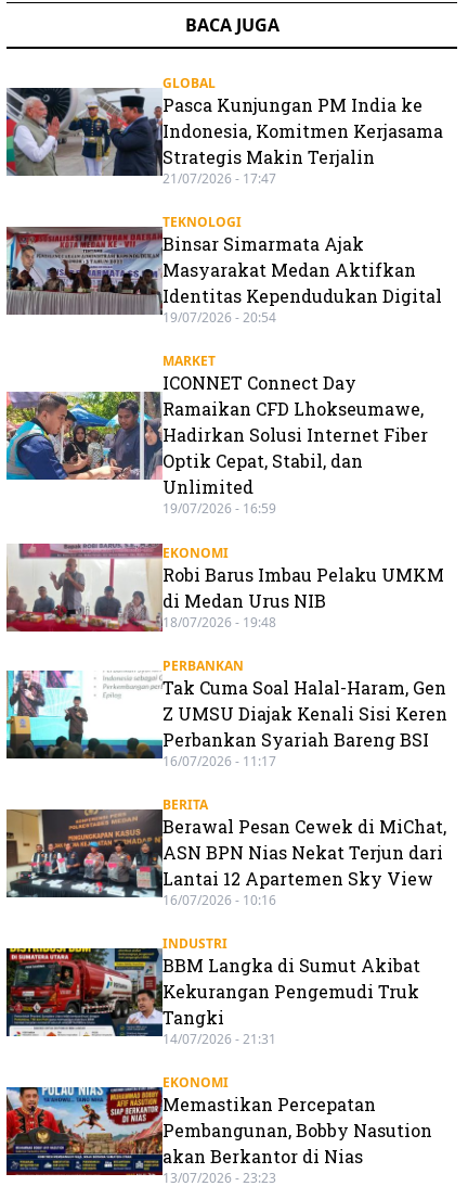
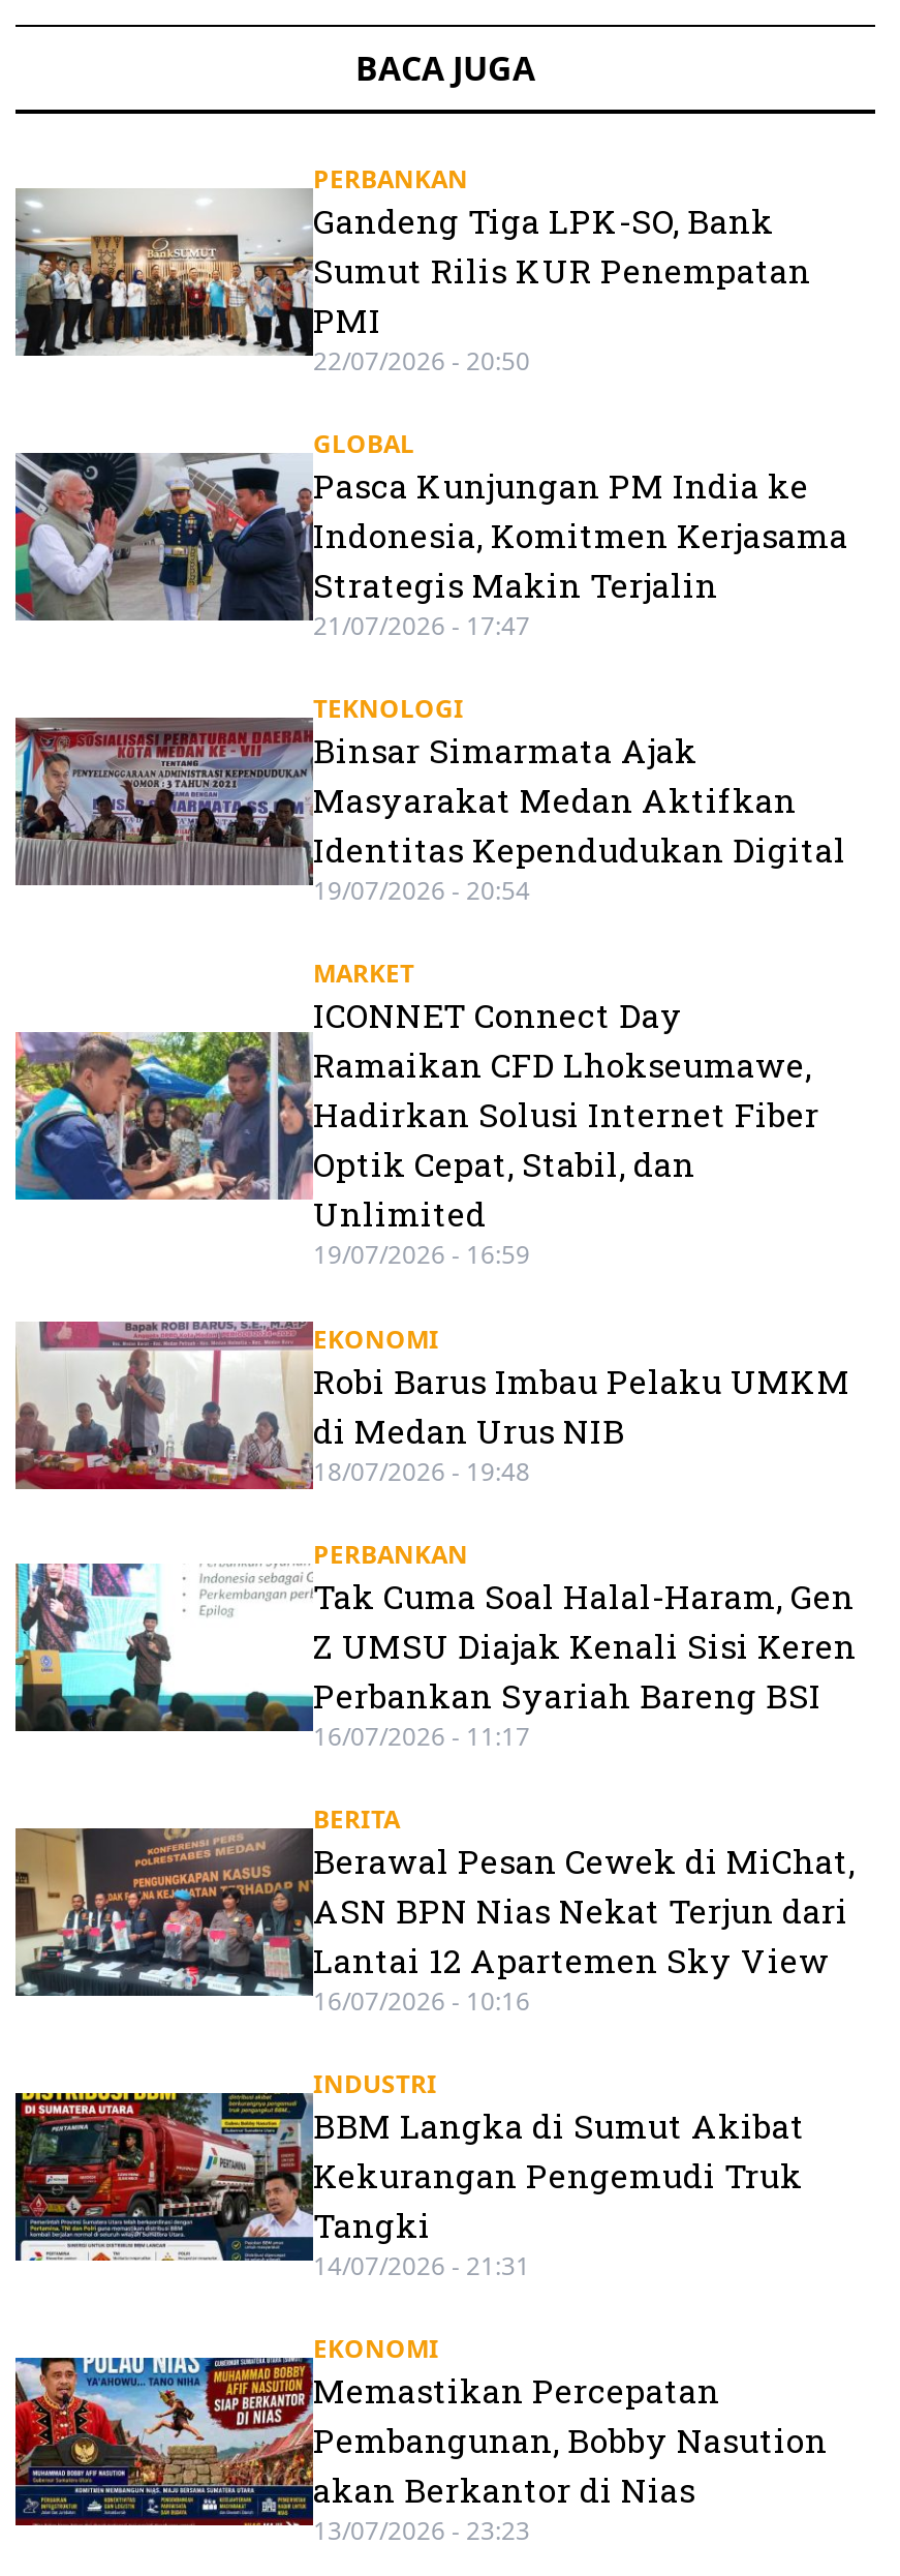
none -> [13,161,811,378] [image] | PERBANKAN | Gandeng Tiga LPK-SO, Bank | Sumut Rilis KUR Penempatan | PMI | 22/07/2026 - 20:50

